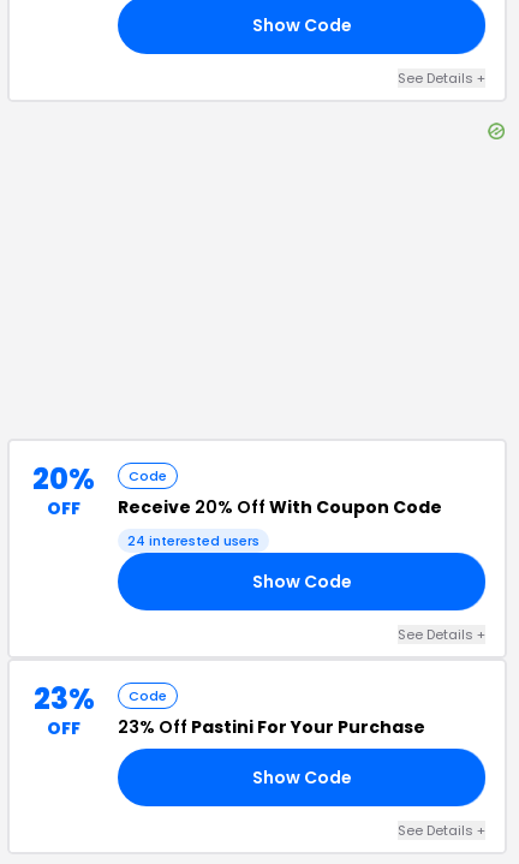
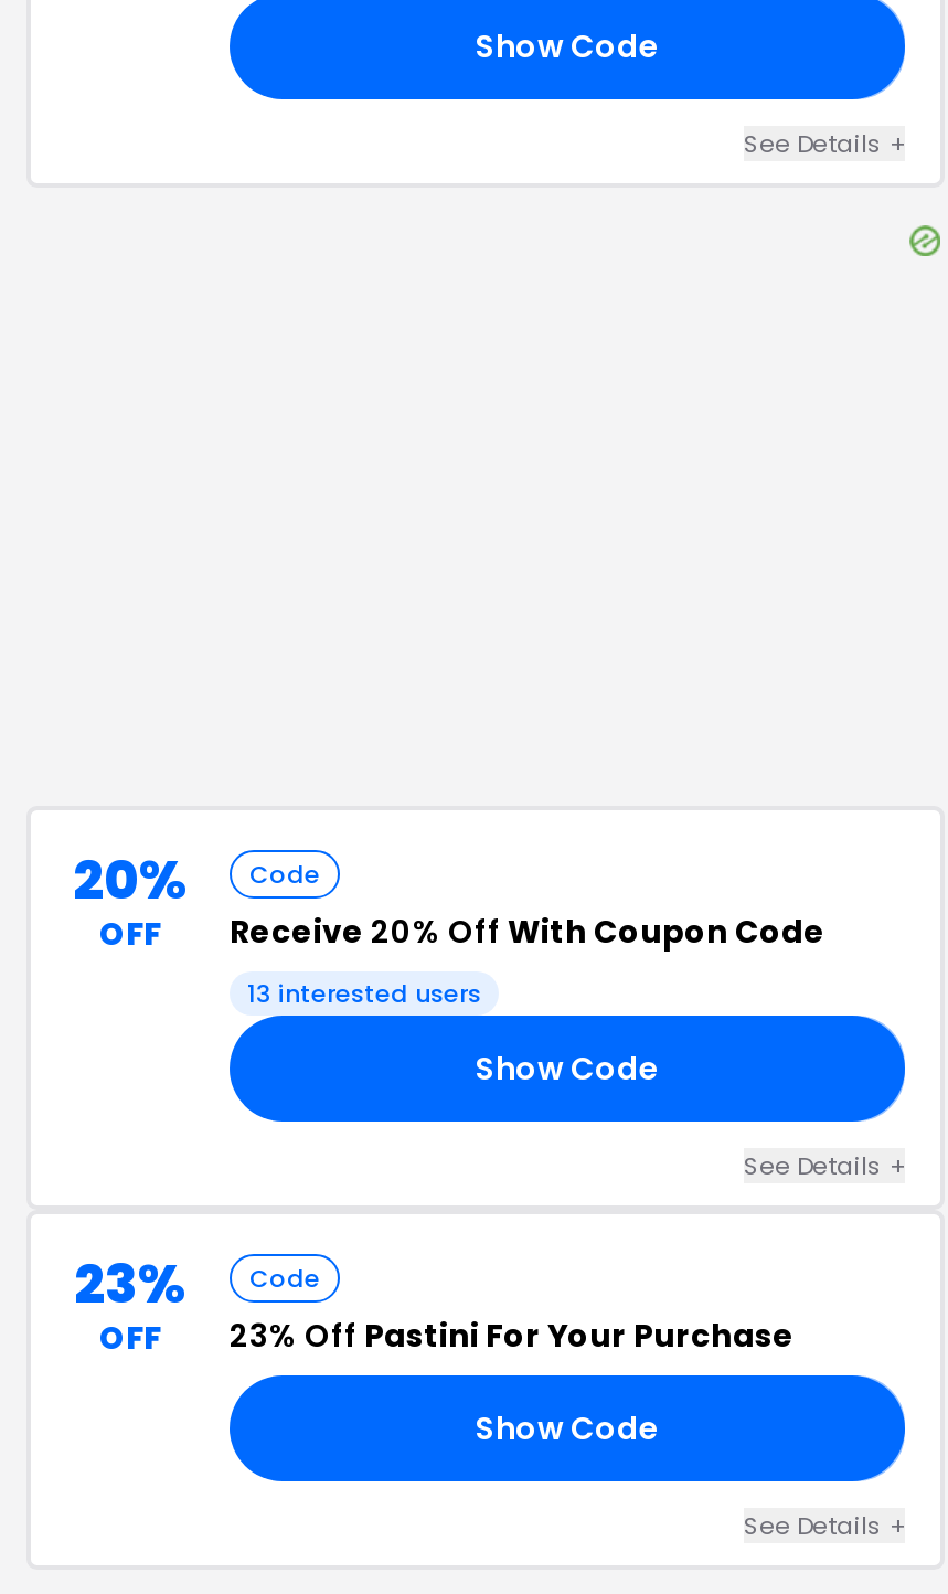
[127,531,259,550] 24 interested users -> [247,976,481,1011] 13 interested users

